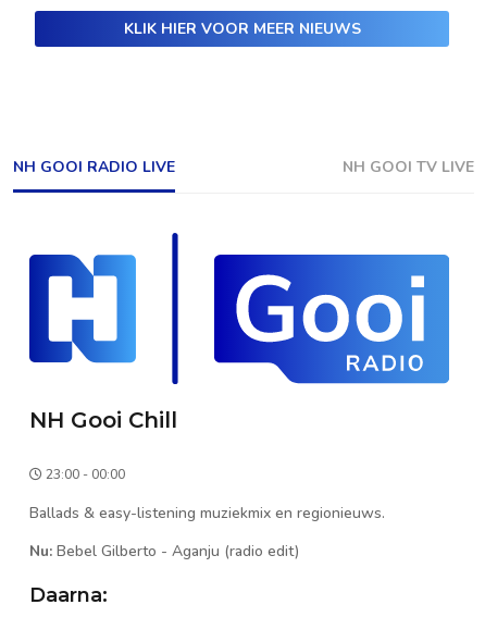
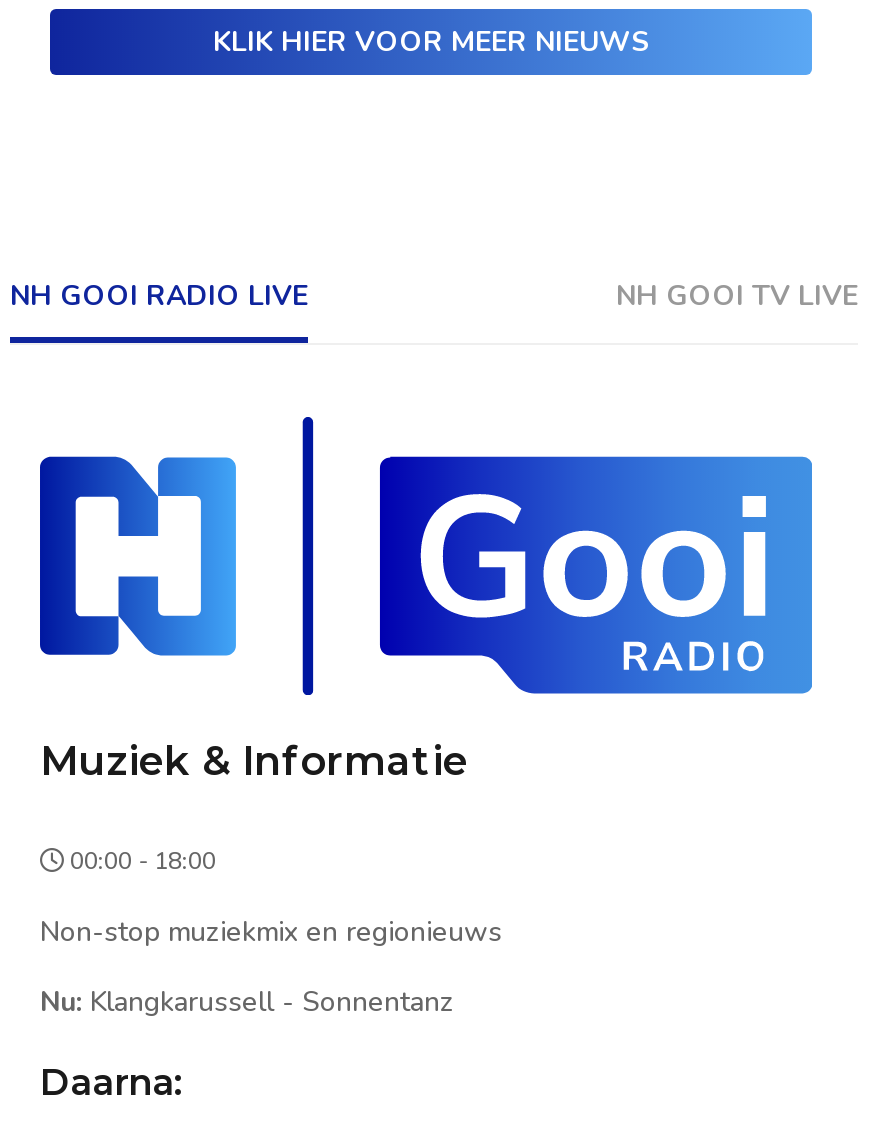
[29,407,177,433] NH Gooi Chill -> [40,737,468,785] Muziek & Informatie
[42,466,125,483] 23:00 - 00:00 -> [64,845,216,877] 00:00 - 18:00
[29,503,385,523] Ballads & easy-listening muziekmix en regionieuws. -> [40,913,502,951] Non-stop muziekmix en regionieuws
[29,541,299,561] Nu: Bebel Gilberto - Aganju (radio edit) -> [40,983,454,1021] Nu: Klangkarussell - Sonnentanz

